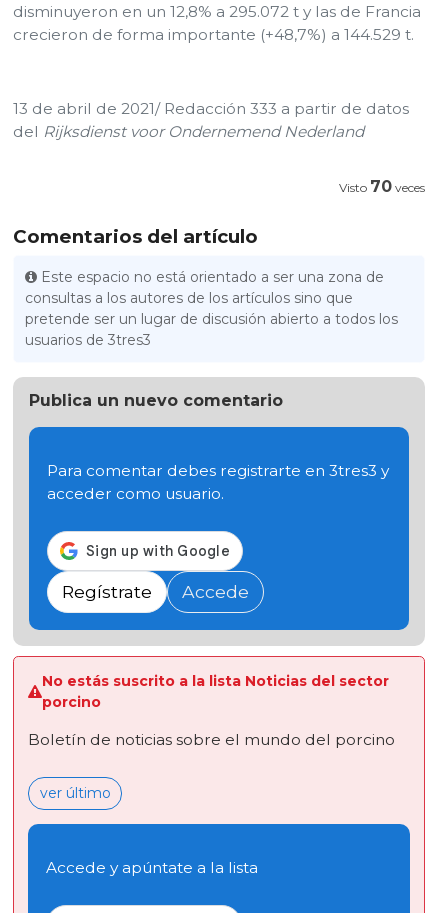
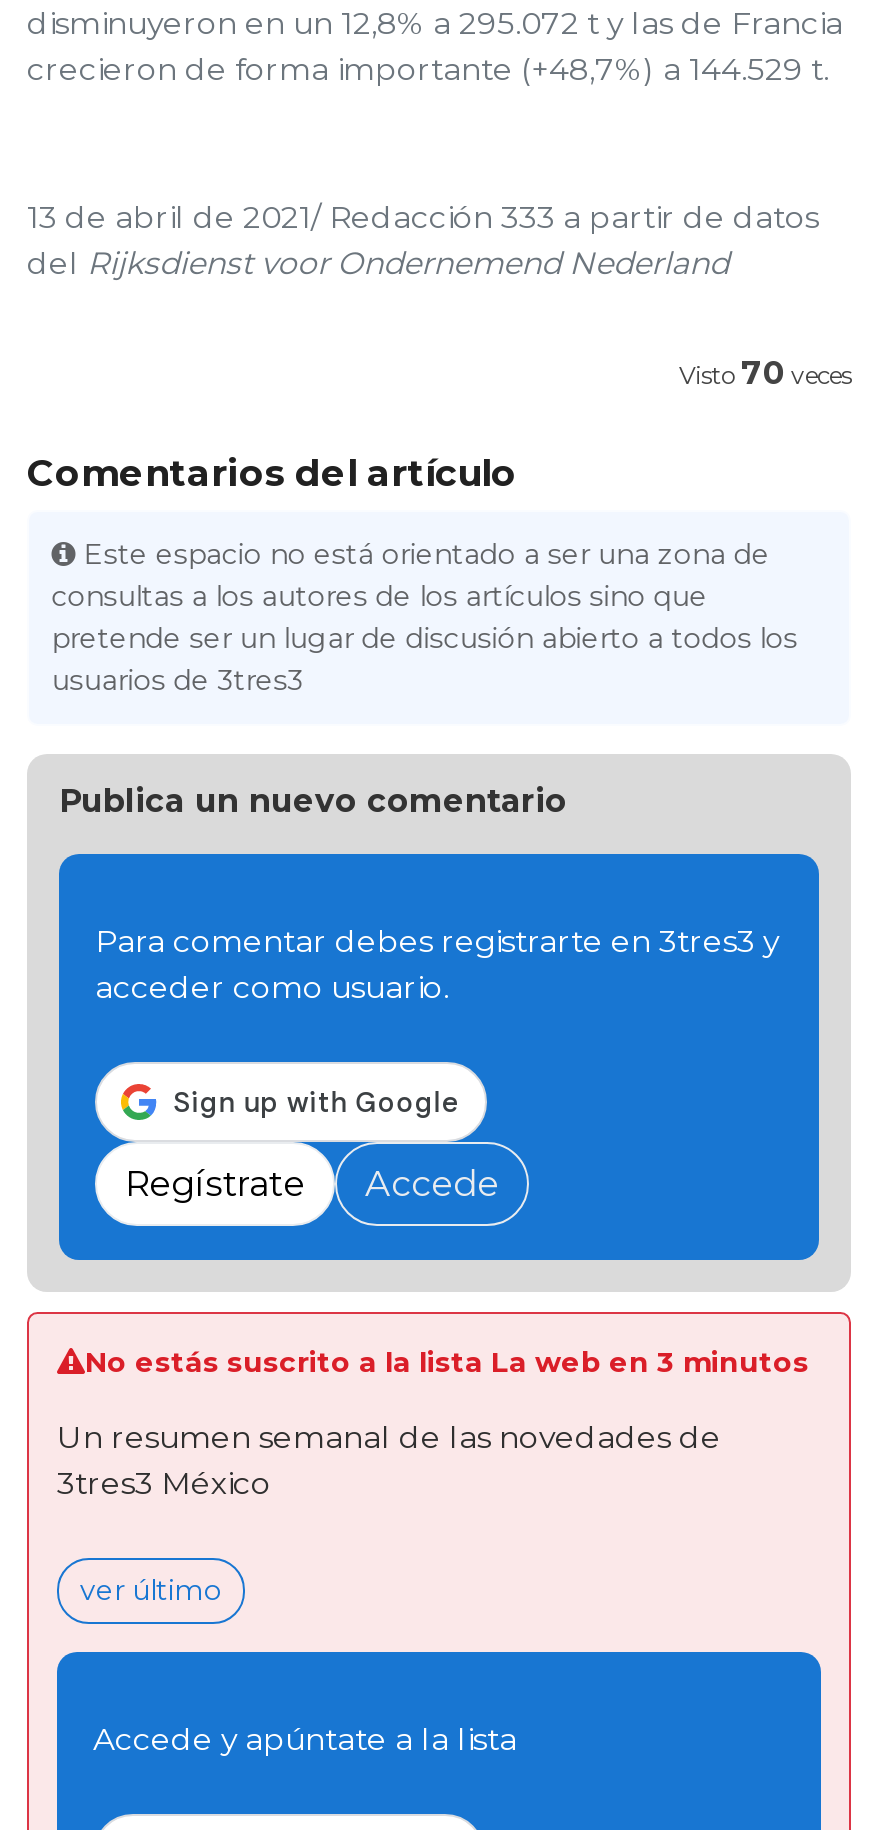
[42,672,389,711] No estás suscrito a la lista Noticias del sector | porcino -> [85,1344,809,1380] No estás suscrito a la lista La web en 3 minutos
[28,730,395,749] Boletín de noticias sobre el mundo del porcino -> [57,1418,721,1502] Un resumen semanal de las novedades de | 3tres3 México

